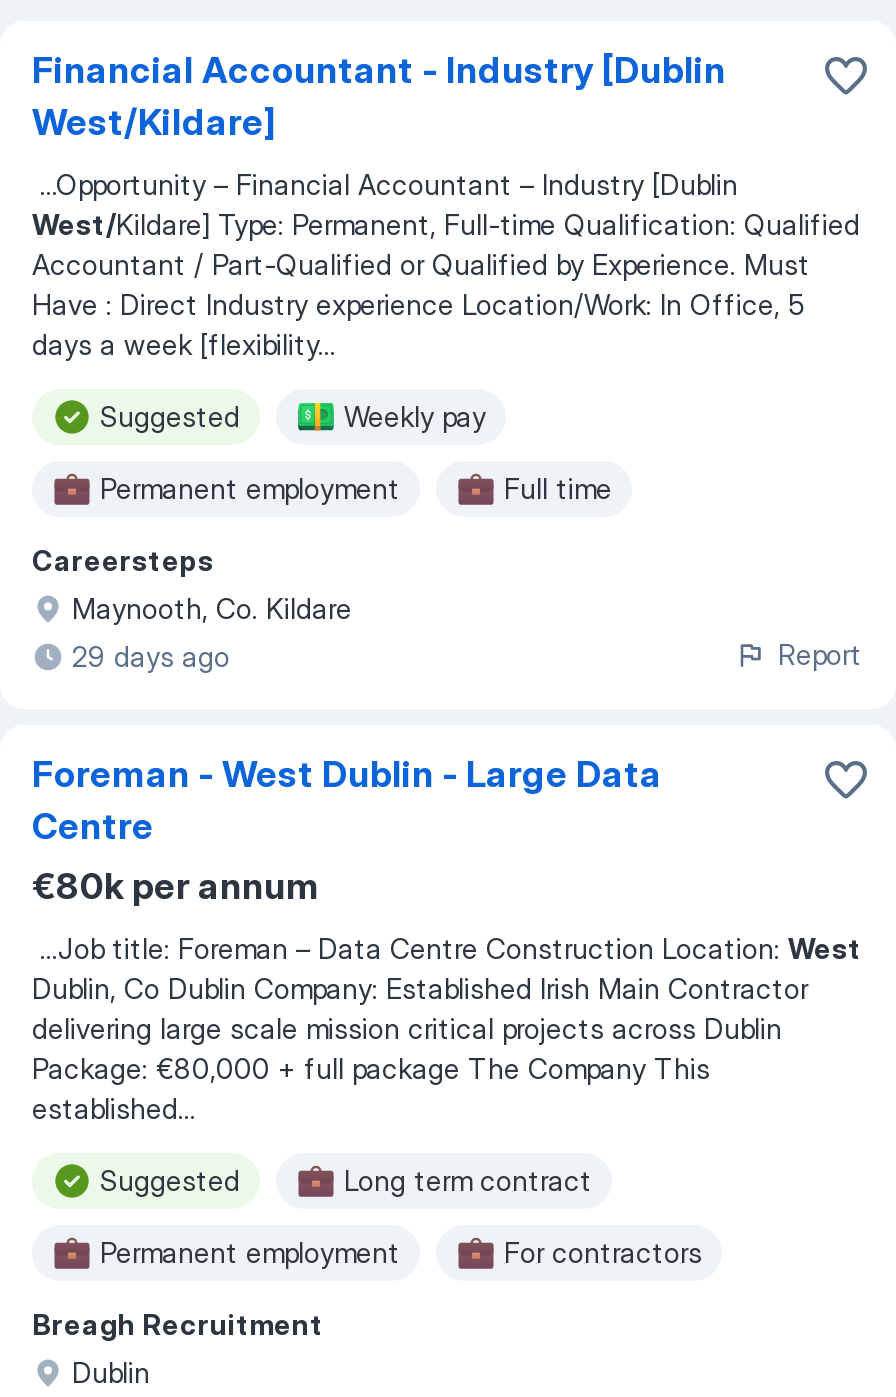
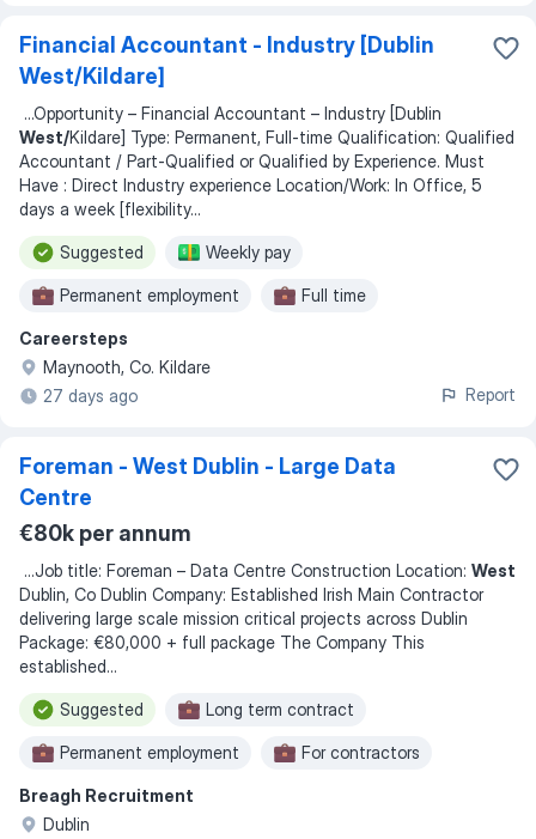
[72,639,230,673] 29 days ago -> [43,385,138,406] 27 days ago

